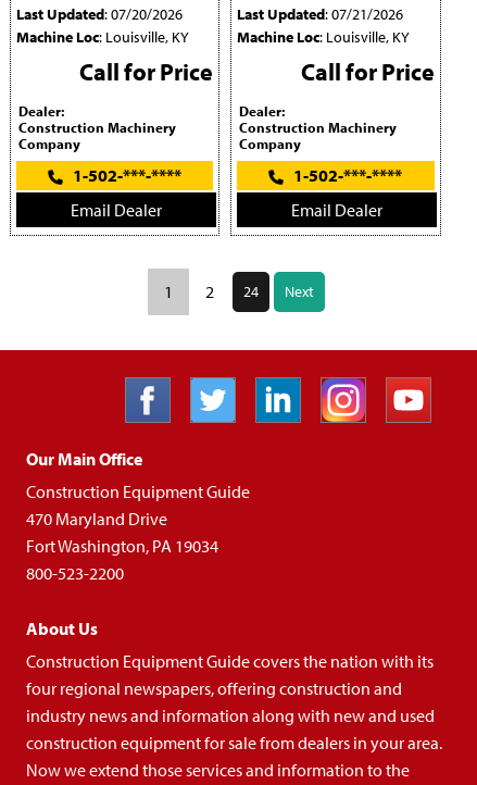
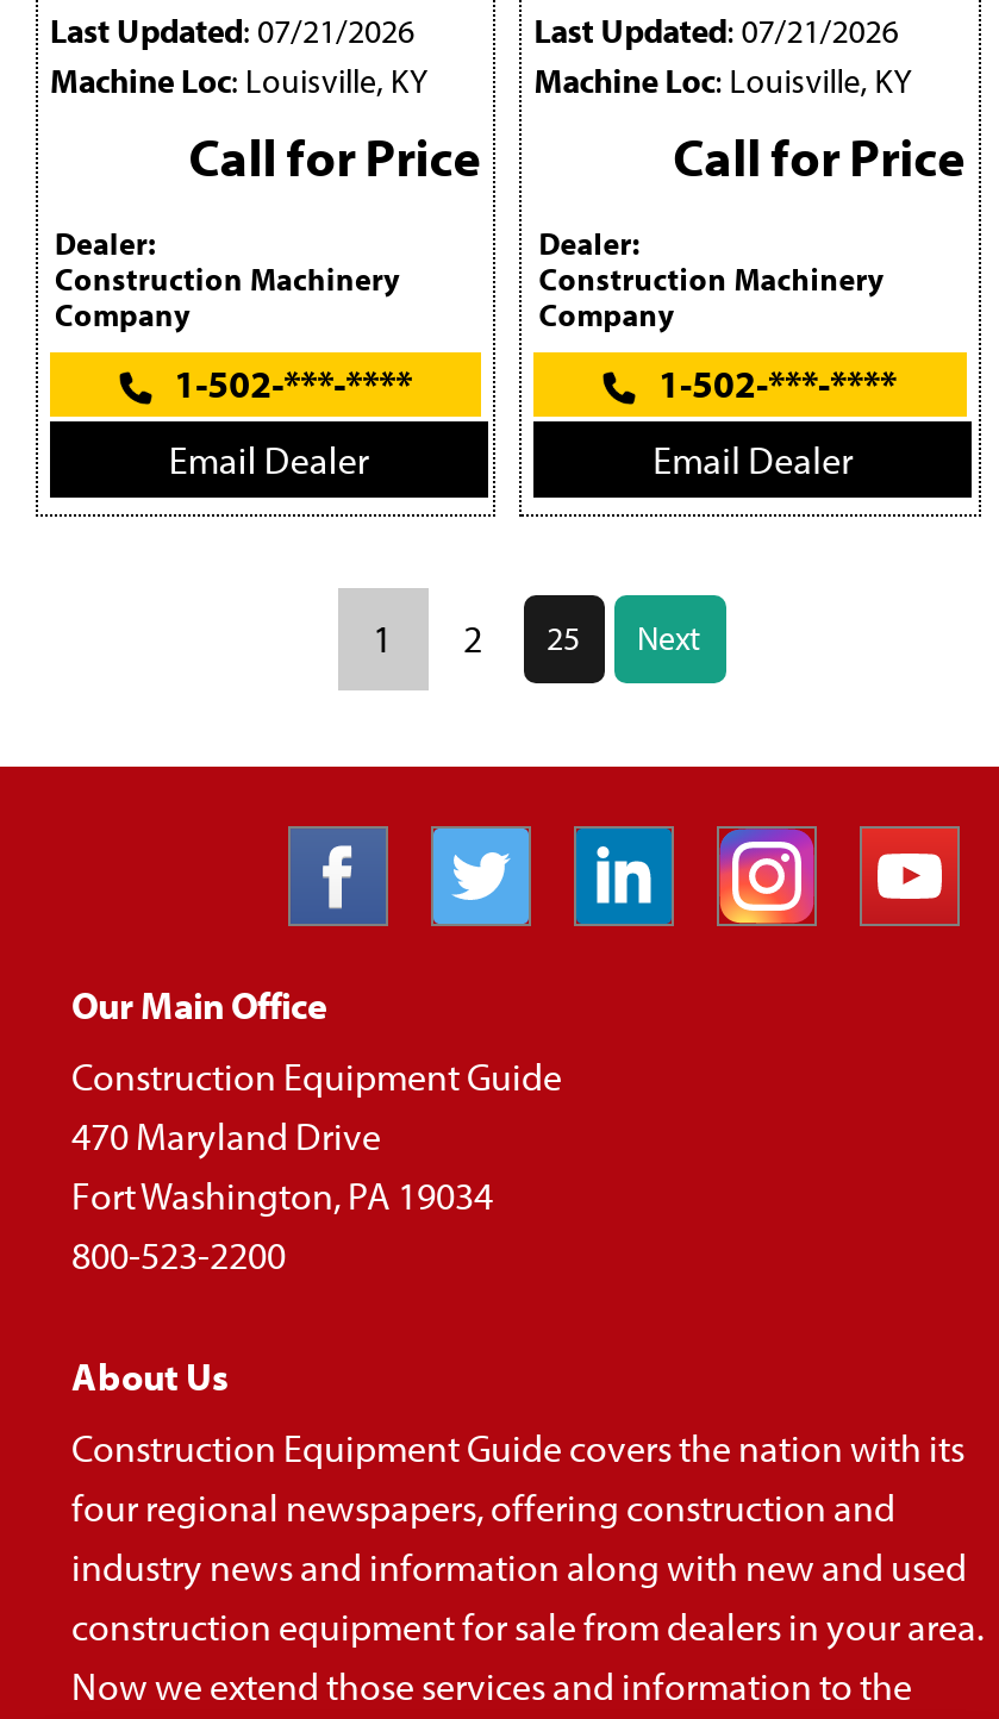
[16,5,183,24] Last Updated: 07/20/2026 -> [50,10,414,53] Last Updated: 07/21/2026
[164,281,313,303] 1 2 24 Next -> [373,615,701,663] 1 2 25 Next

